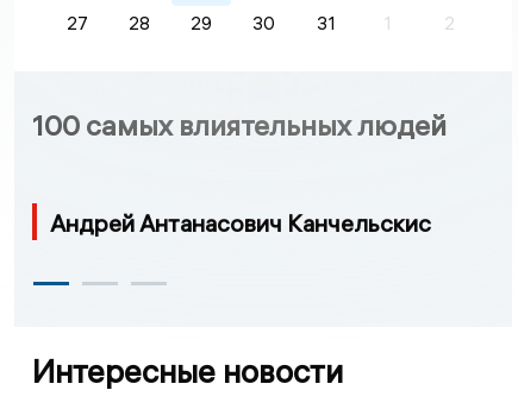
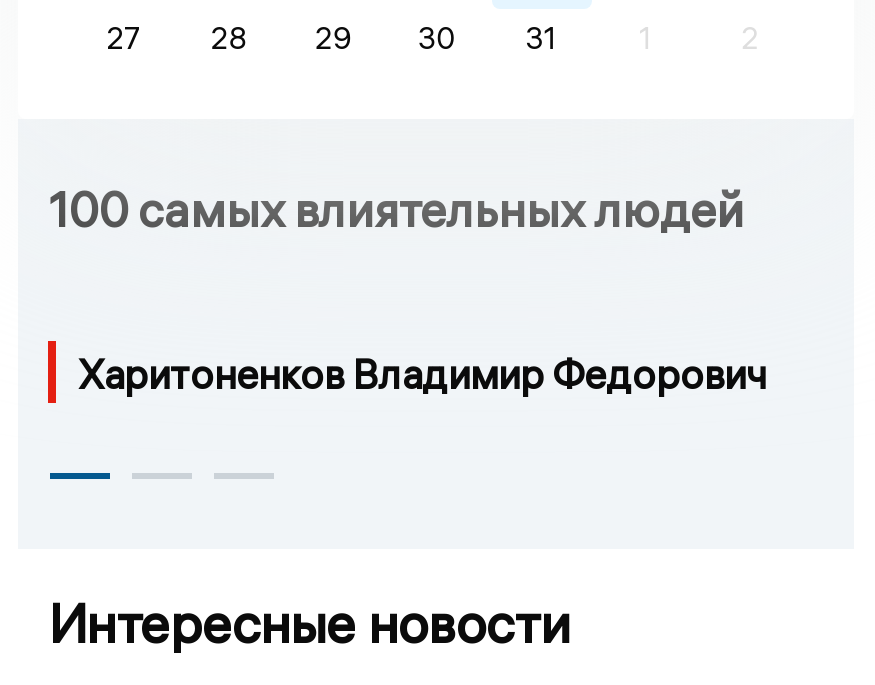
[50,208,431,237] Андрей Антанасович Канчельскис -> [78,348,768,398] Харитоненков Владимир Федорович

